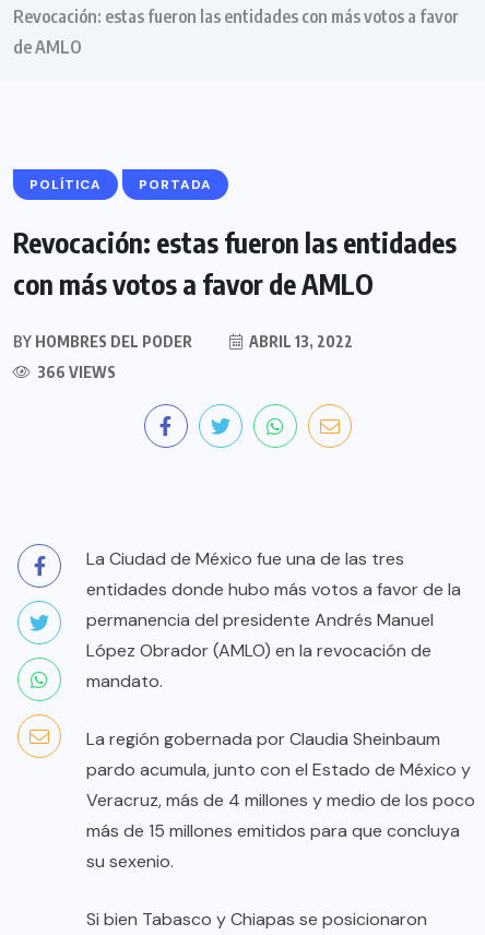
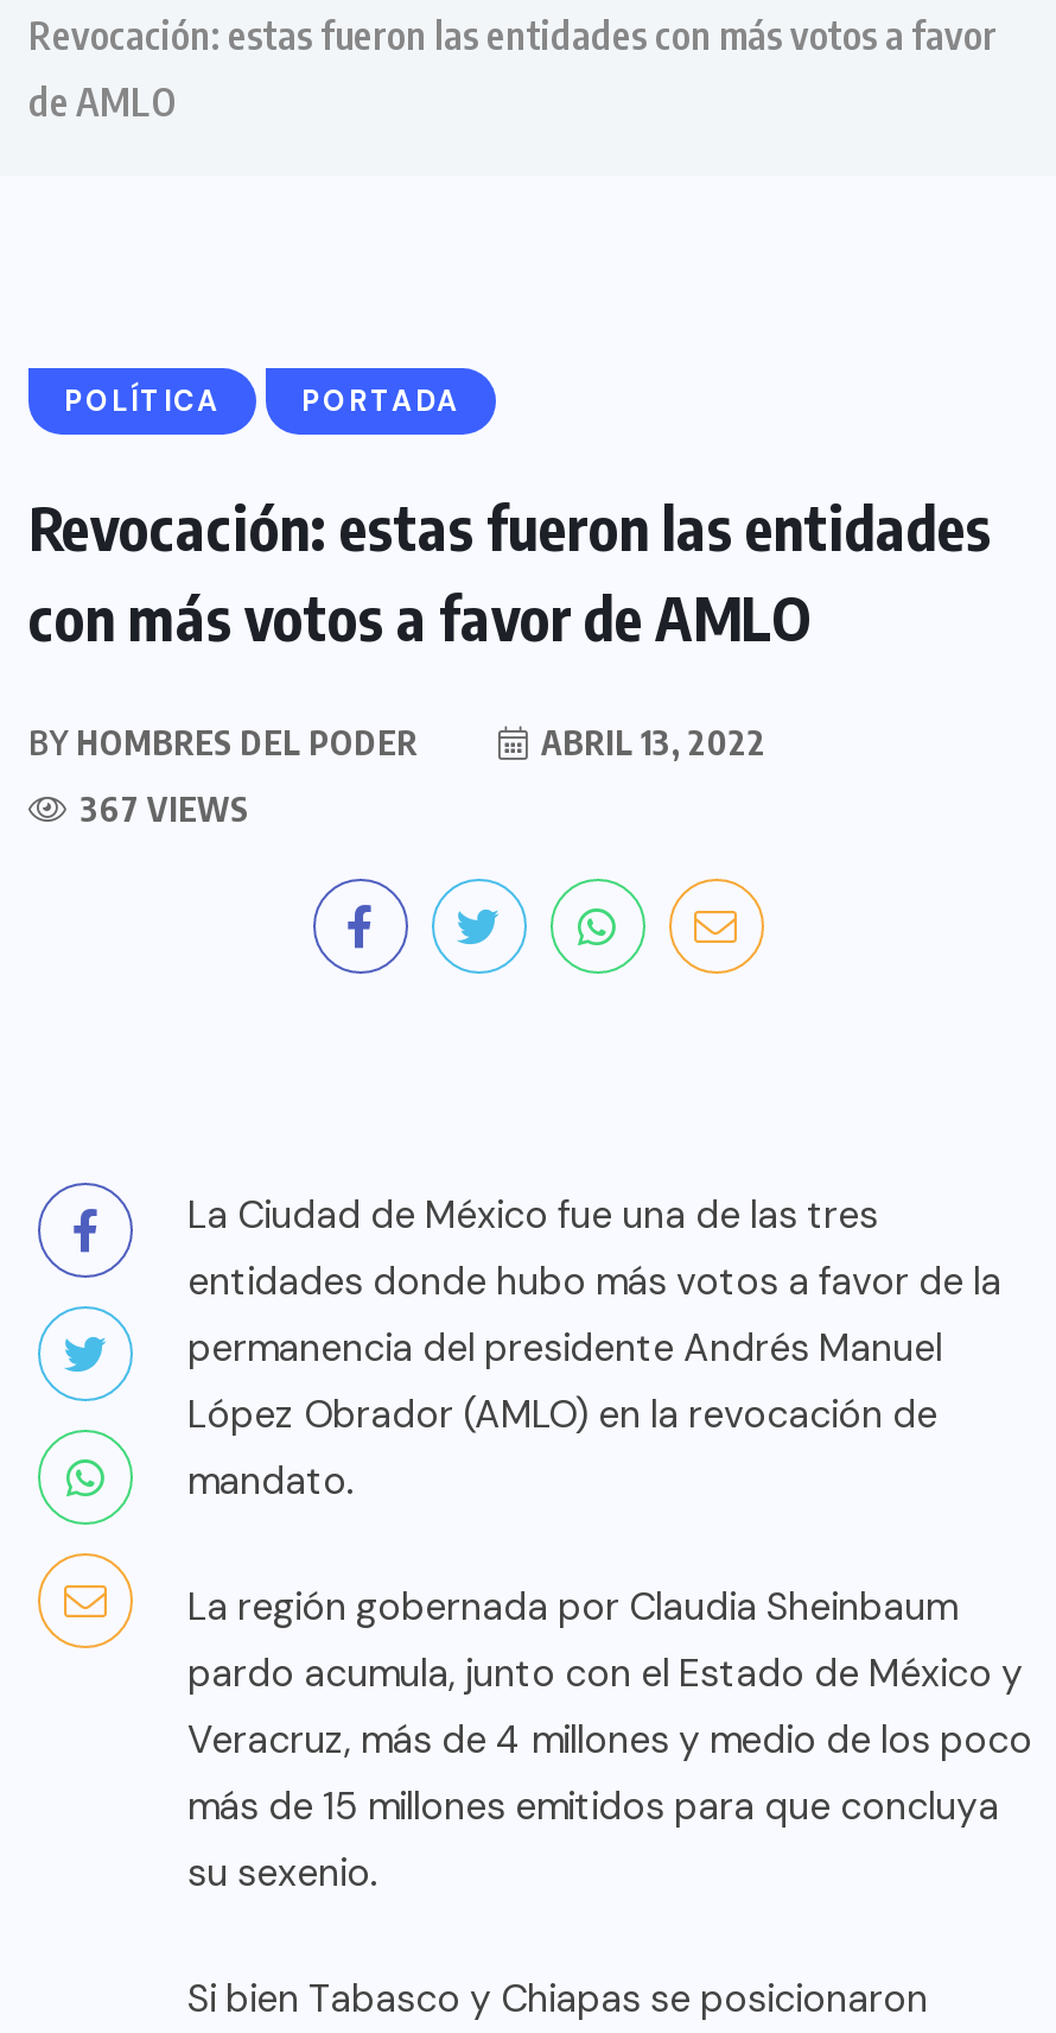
[34,363,116,381] 366 VIEWS -> [74,789,249,829] 367 VIEWS

